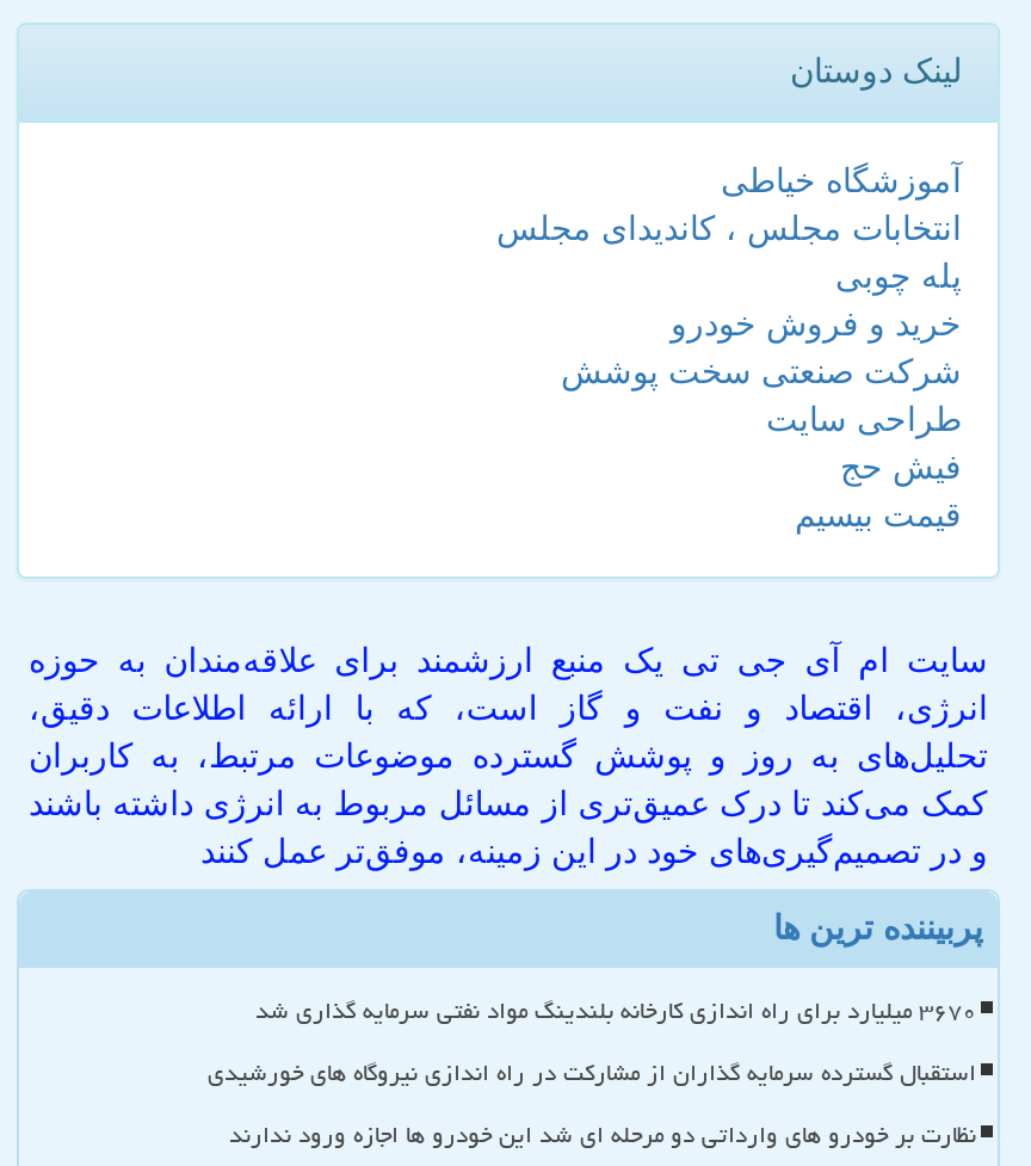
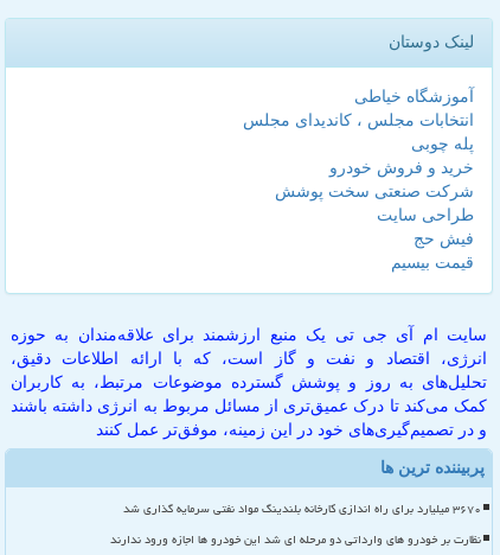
[208,1049,976,1097] استقبال گسترده سرمایه گذاران از مشارکت در راه اندازی نیروگاه های خورشیدی -> none

